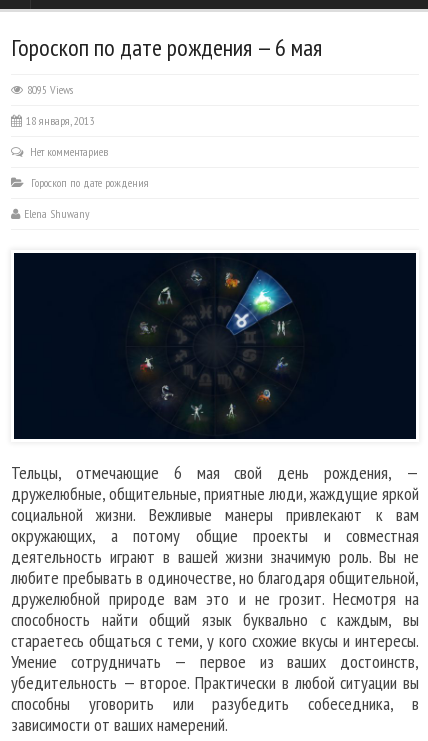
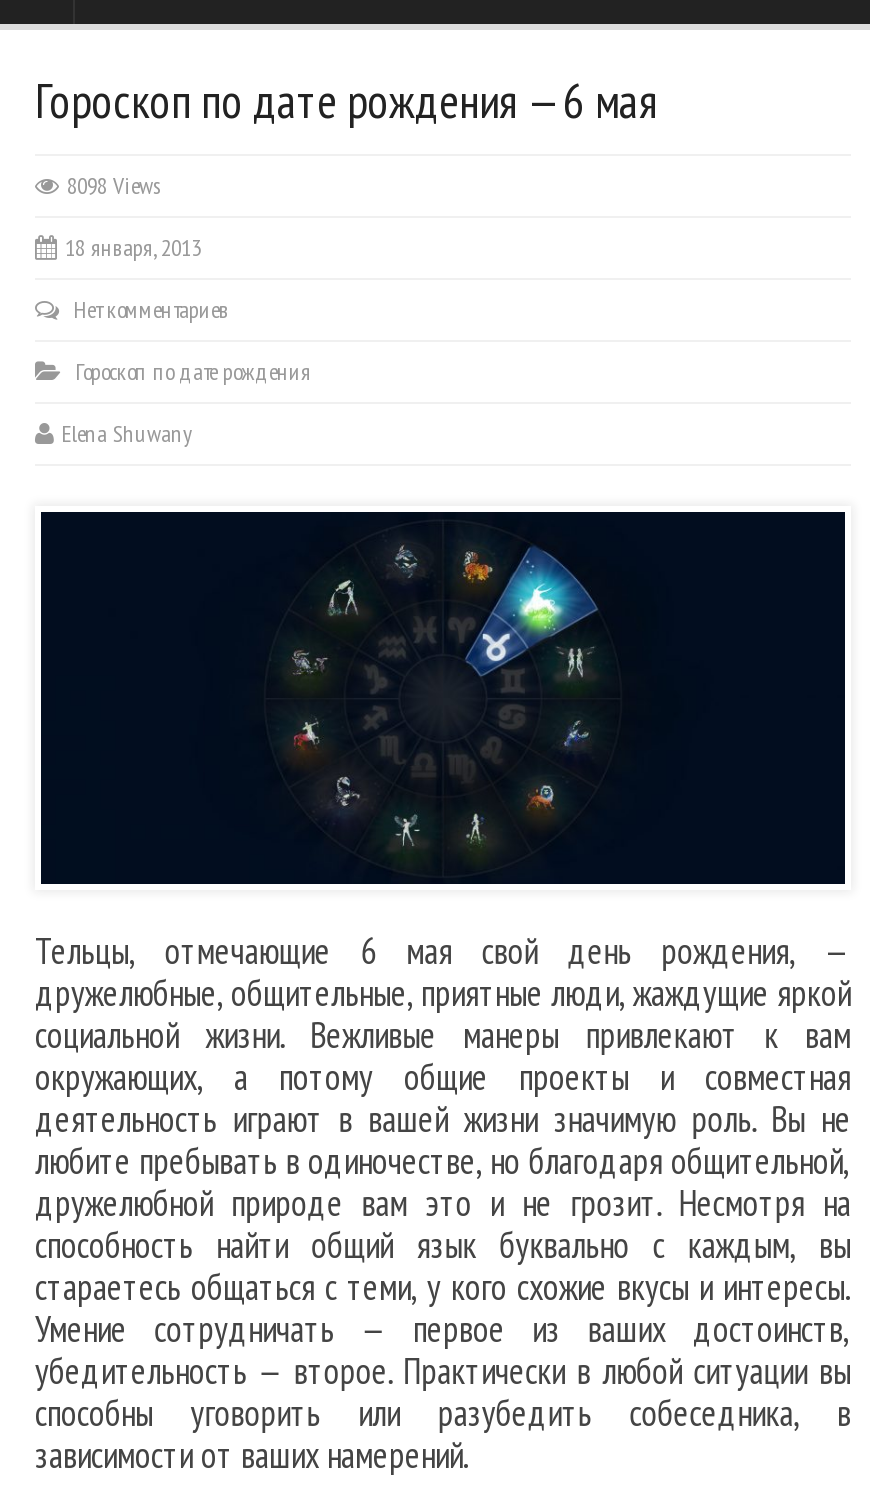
[27,82,73,97] 8095 Views -> [67,170,159,200] 8098 Views

